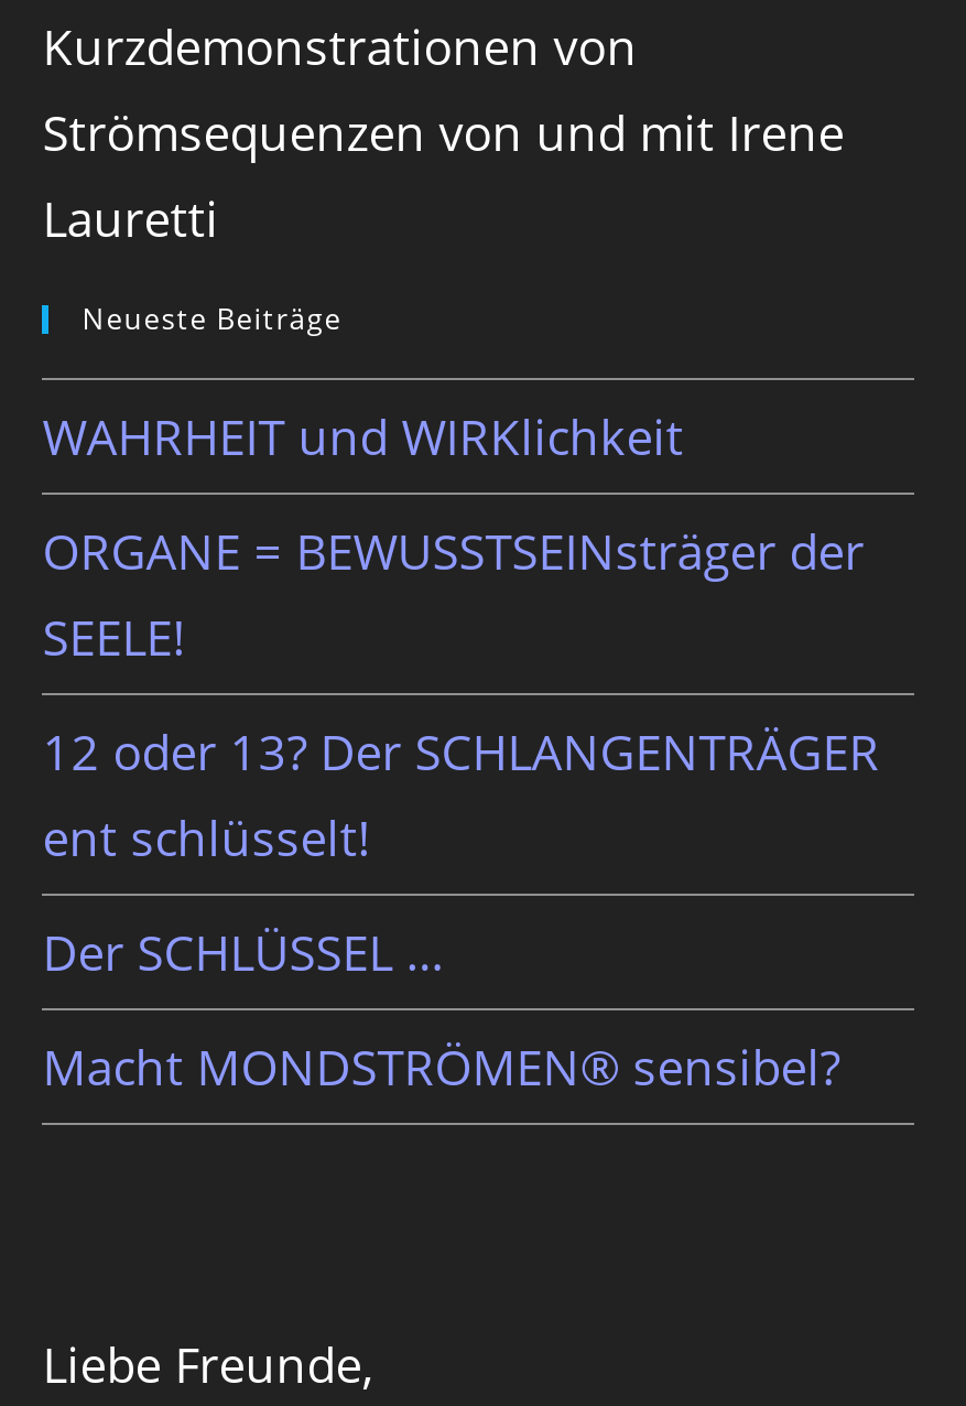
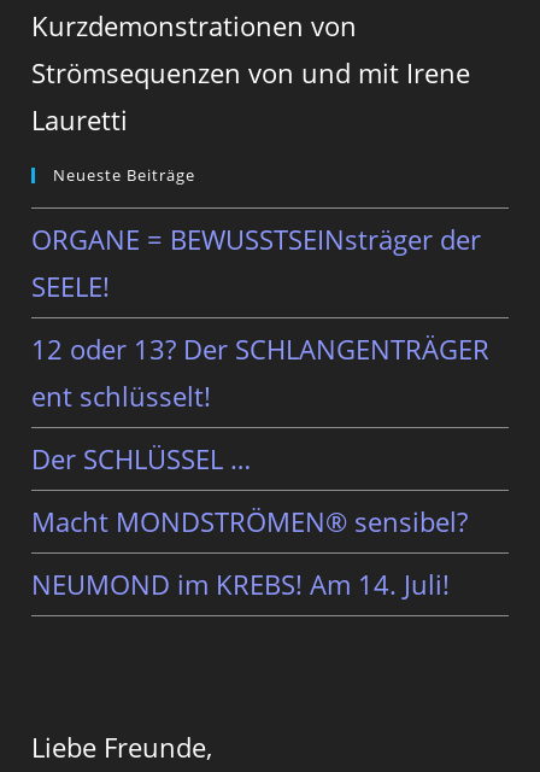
[42,402,683,468] WAHRHEIT und WIRKlichkeit -> none
moved [42,516,879,1098] -> [32,221,490,539]: ORGANE = BEWUSSTSEINsträger der | SEELE! | 12 oder 13? Der SCHLANGENTRÄGER | ent schlüsselt! | Der SCHLÜSSEL … | Macht MONDSTRÖMEN® sensibel?
none -> [32,565,450,602] NEUMOND im KREBS! Am 14. Juli!

